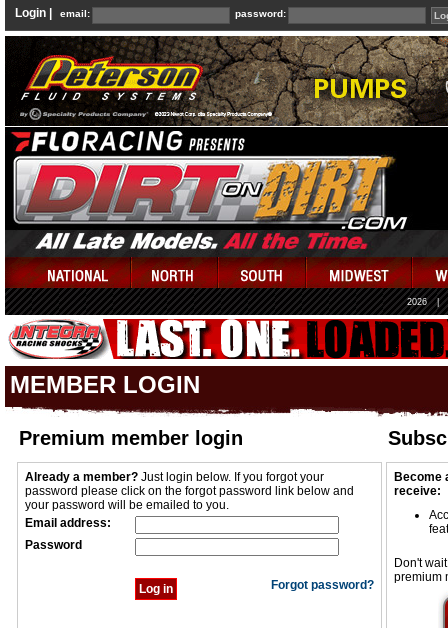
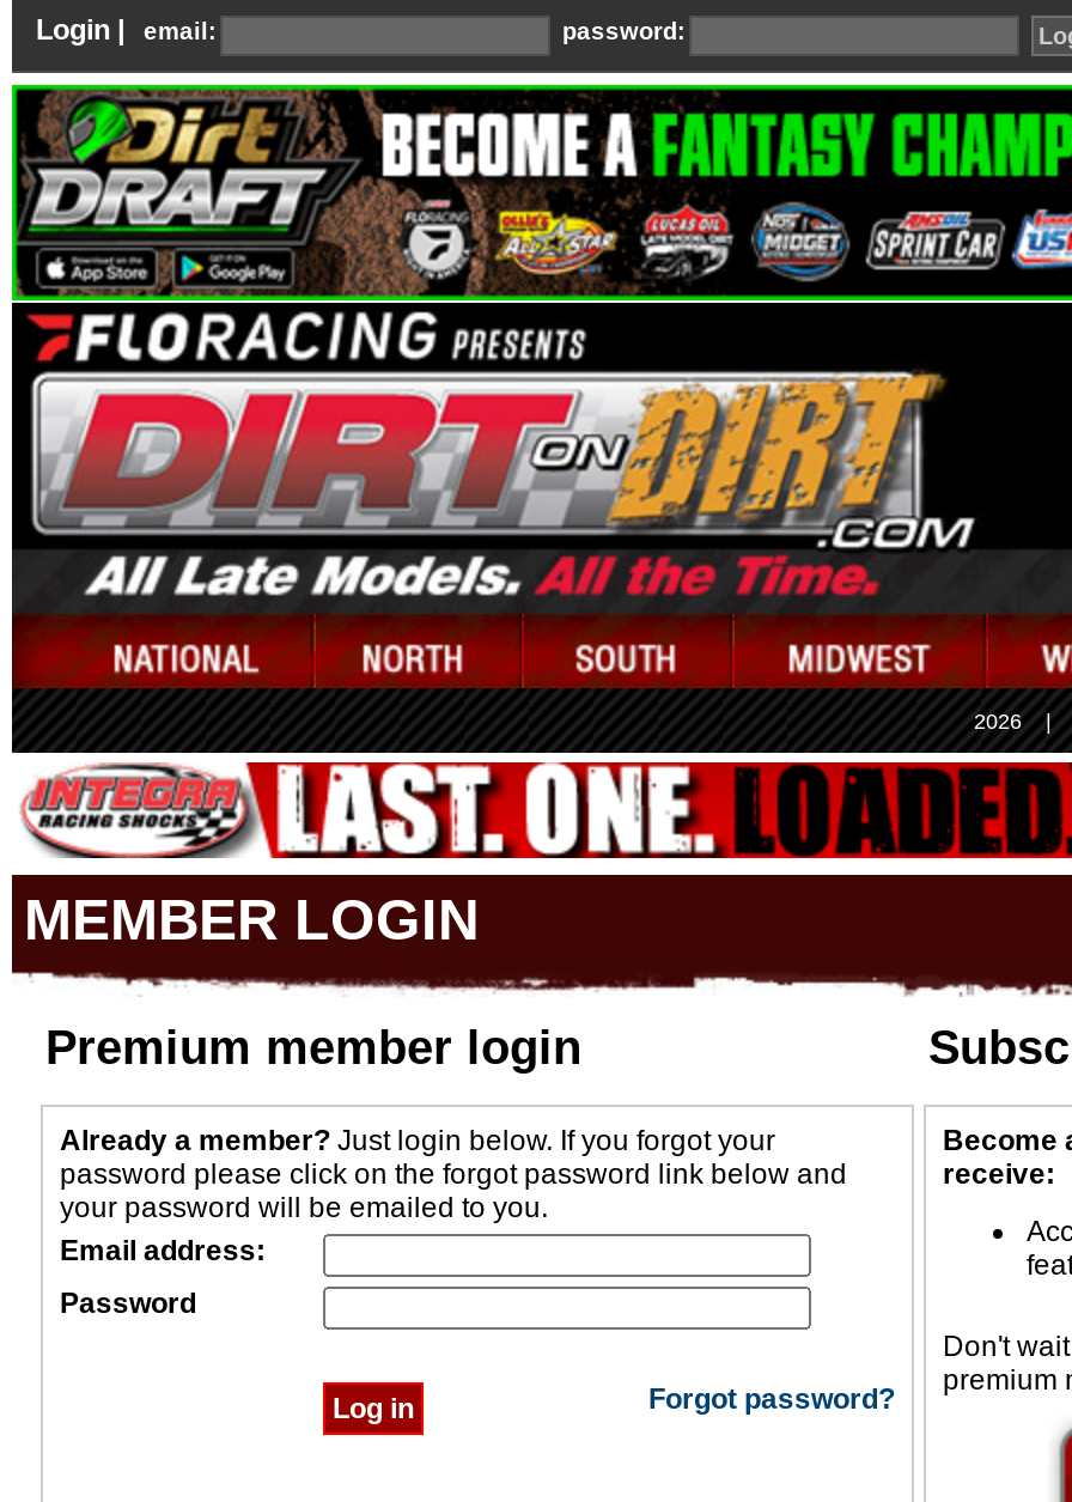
[4,35,445,127] [image] -> [10,83,1065,303] [image]

